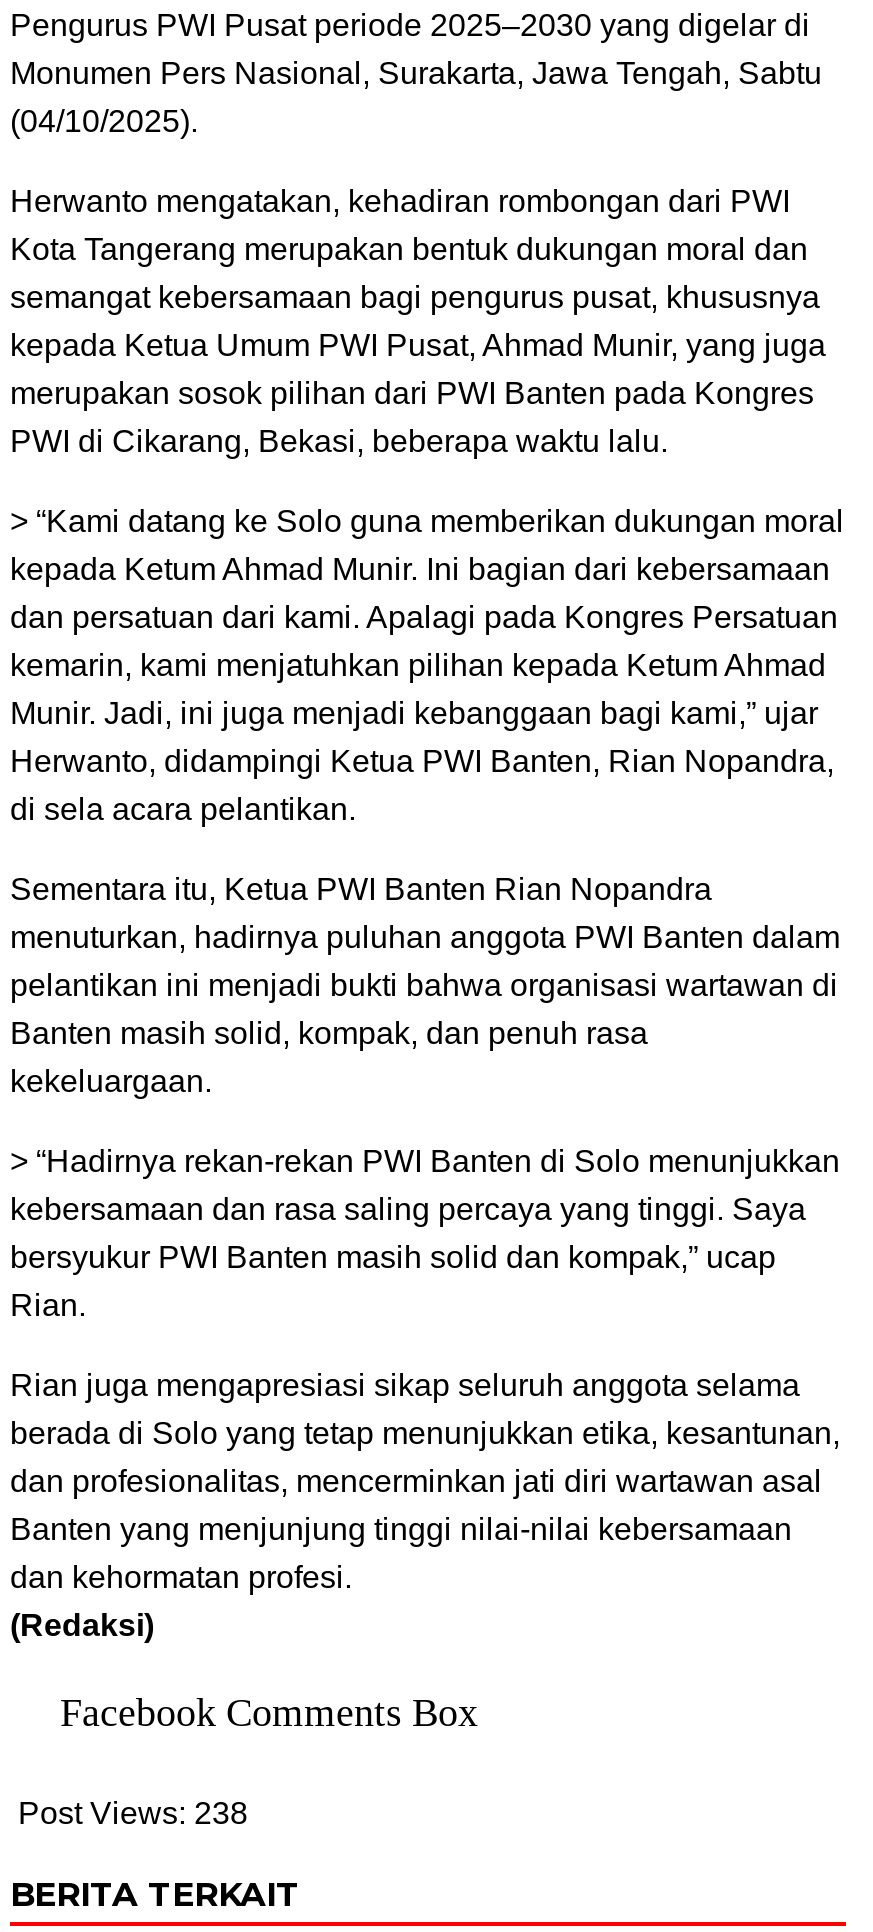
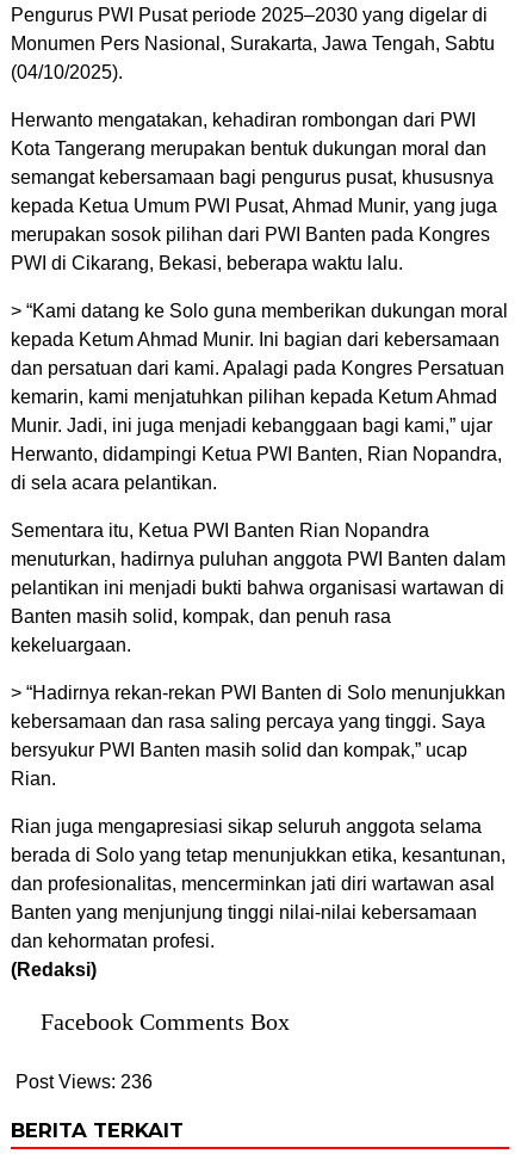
[18,1797,248,1831] Post Views: 238 -> [15,1072,153,1092] Post Views: 236

